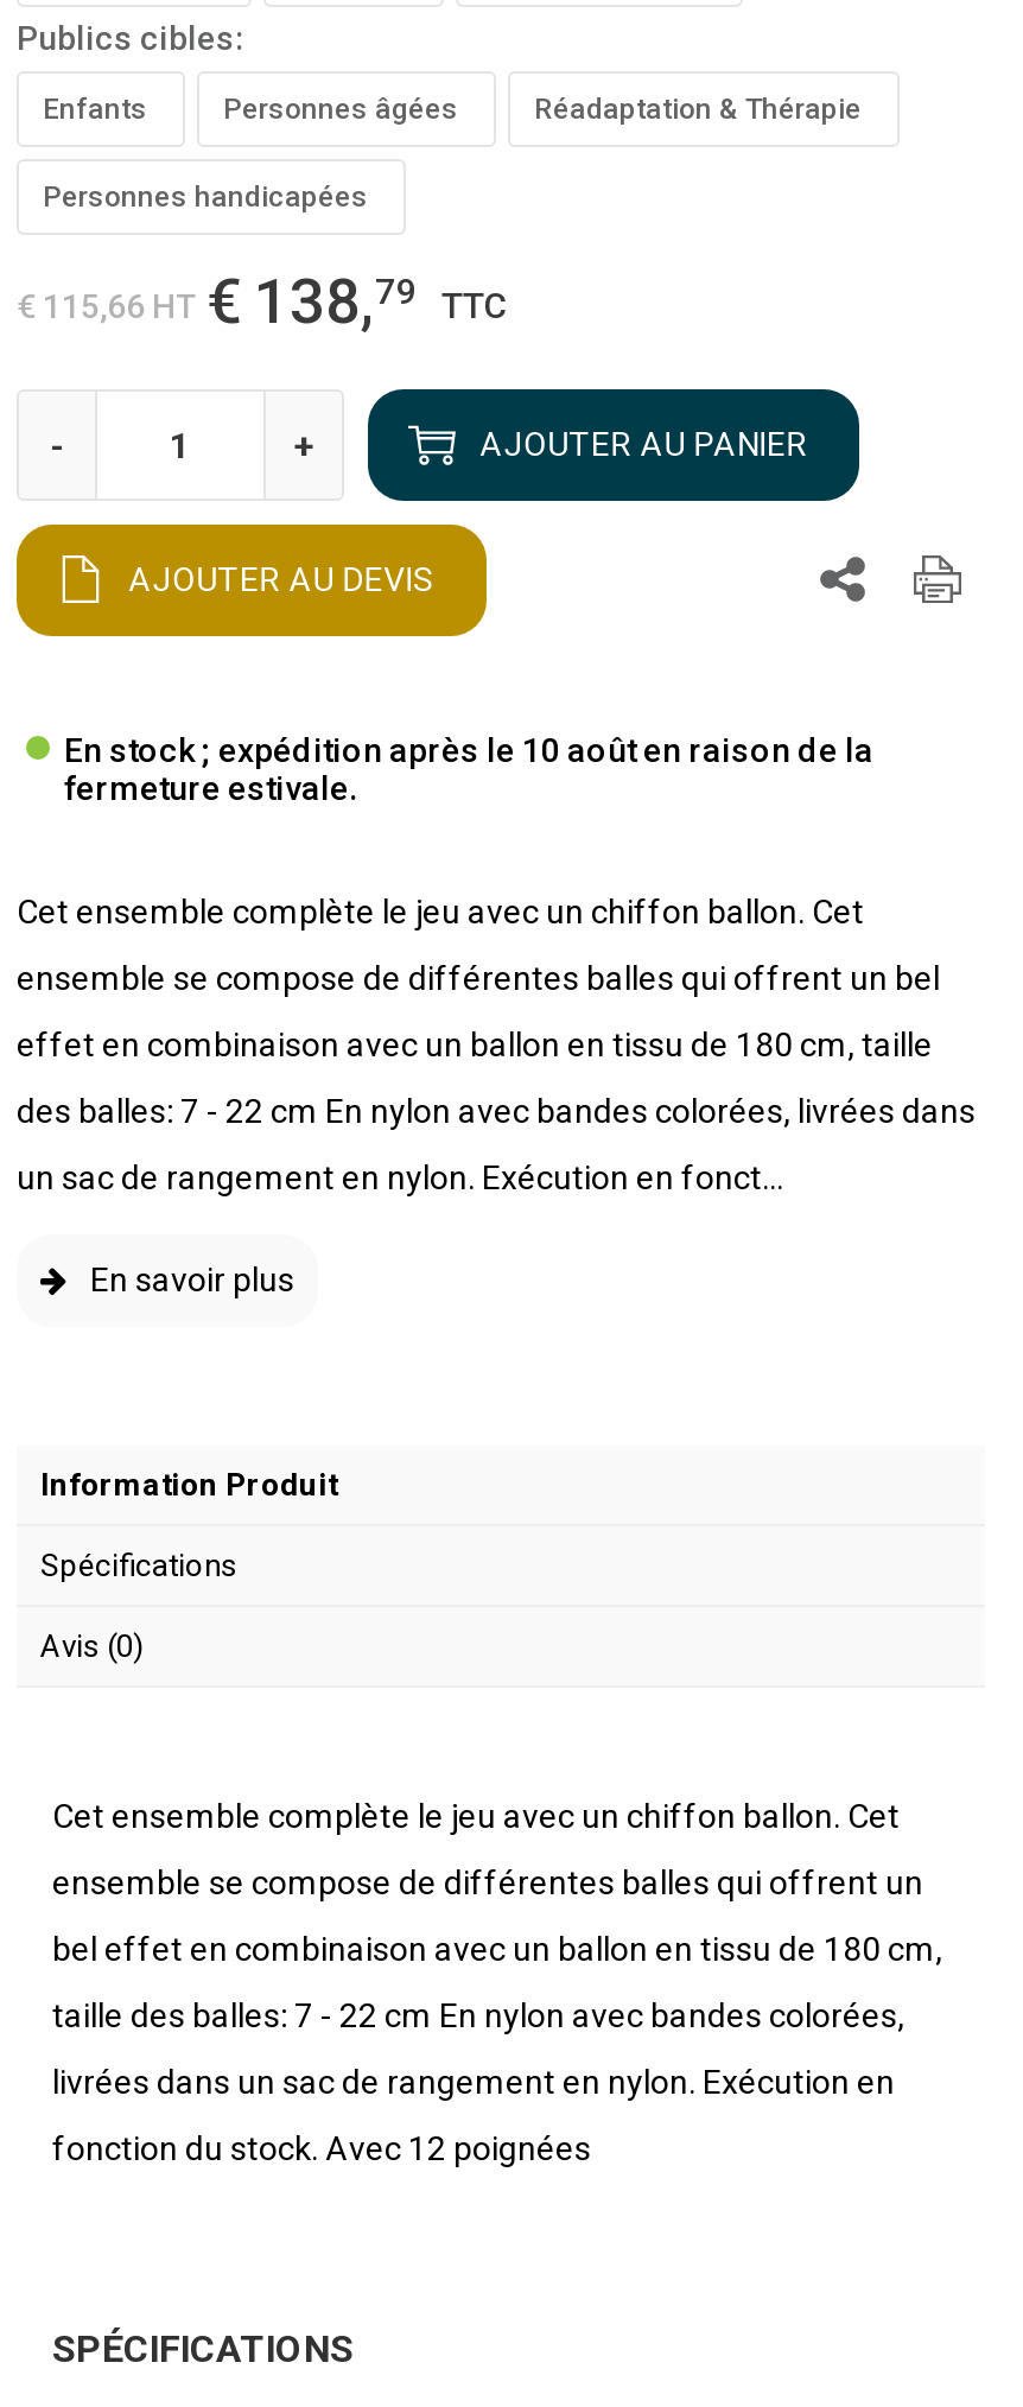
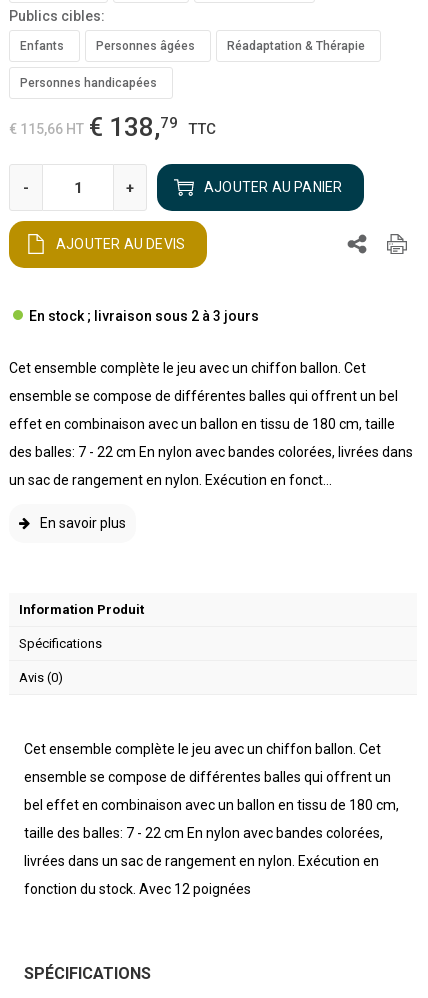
[64,731,873,807] En stock ; expédition après le 10 août en raison de la | fermeture estivale. -> [29,308,259,324] En stock ; livraison sous 2 à 3 jours

